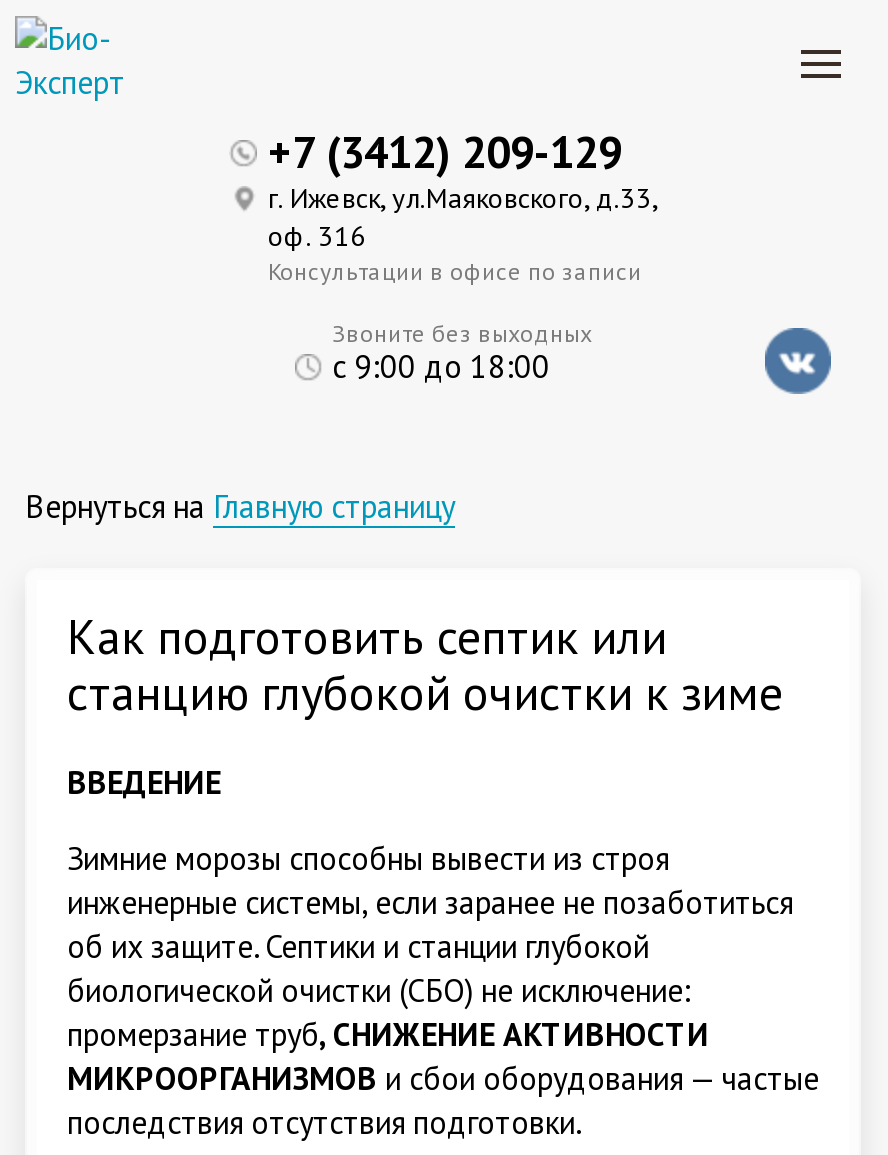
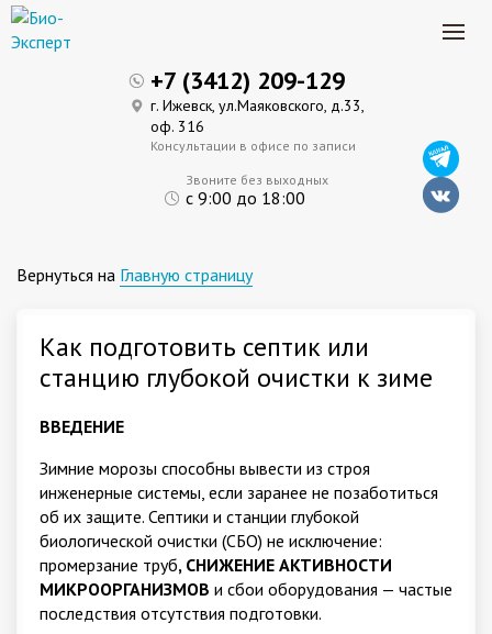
none -> [422,140,460,178] [image]

